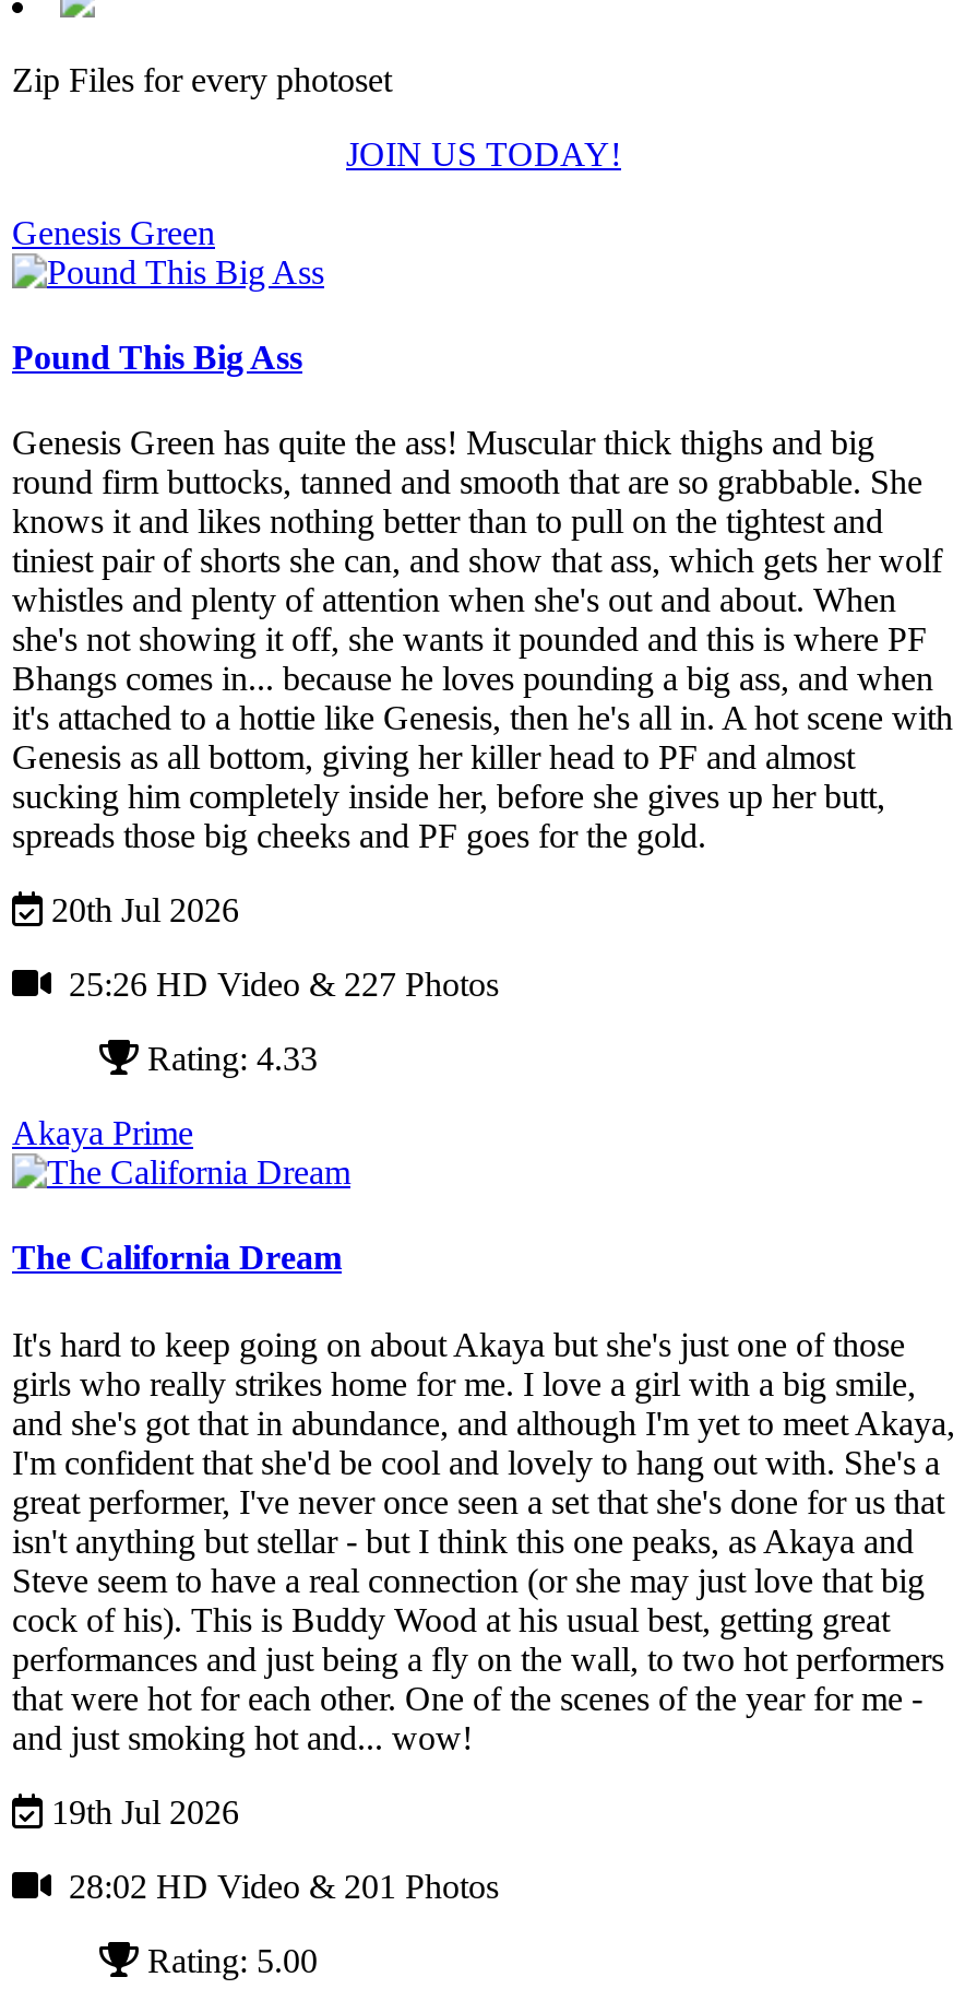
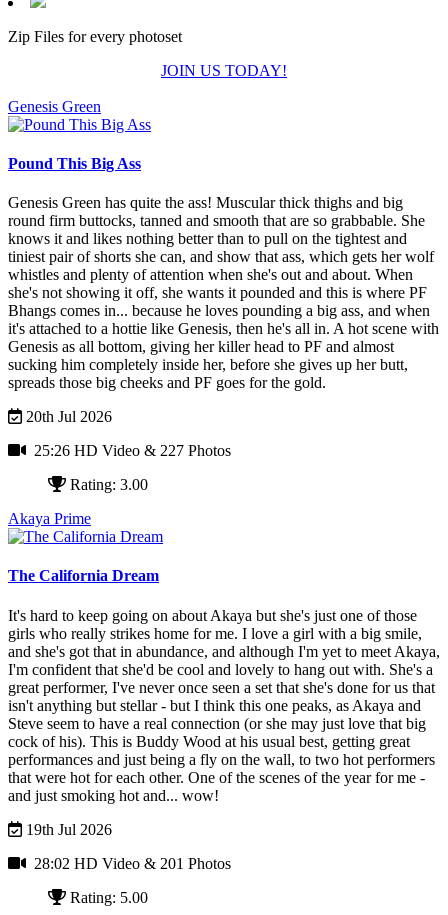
[139,1040,318,1077] Rating: 4.33 -> [66,476,148,493] Rating: 3.00

